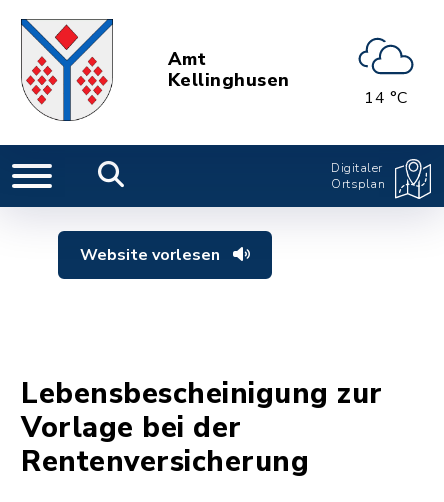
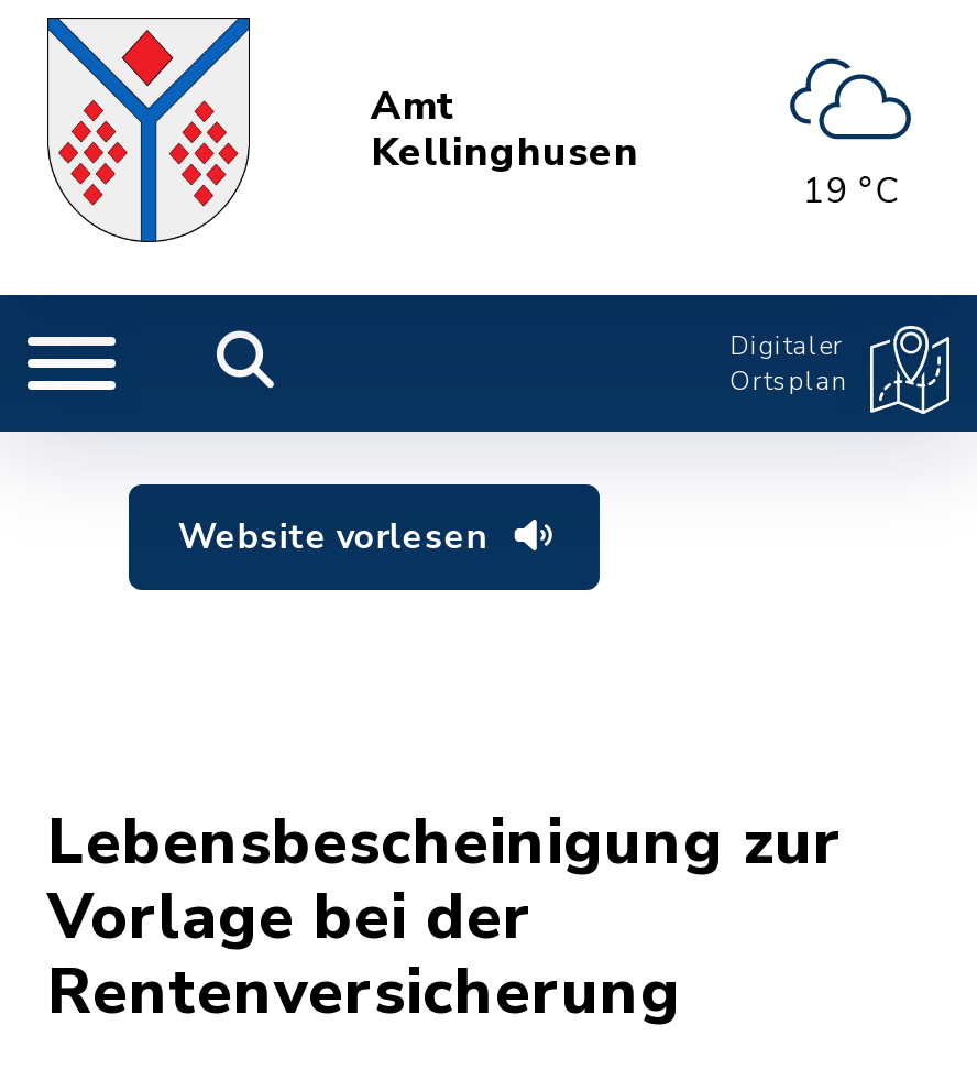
[364,86,408,108] 14 °C -> [803,166,898,215] 19 °C

